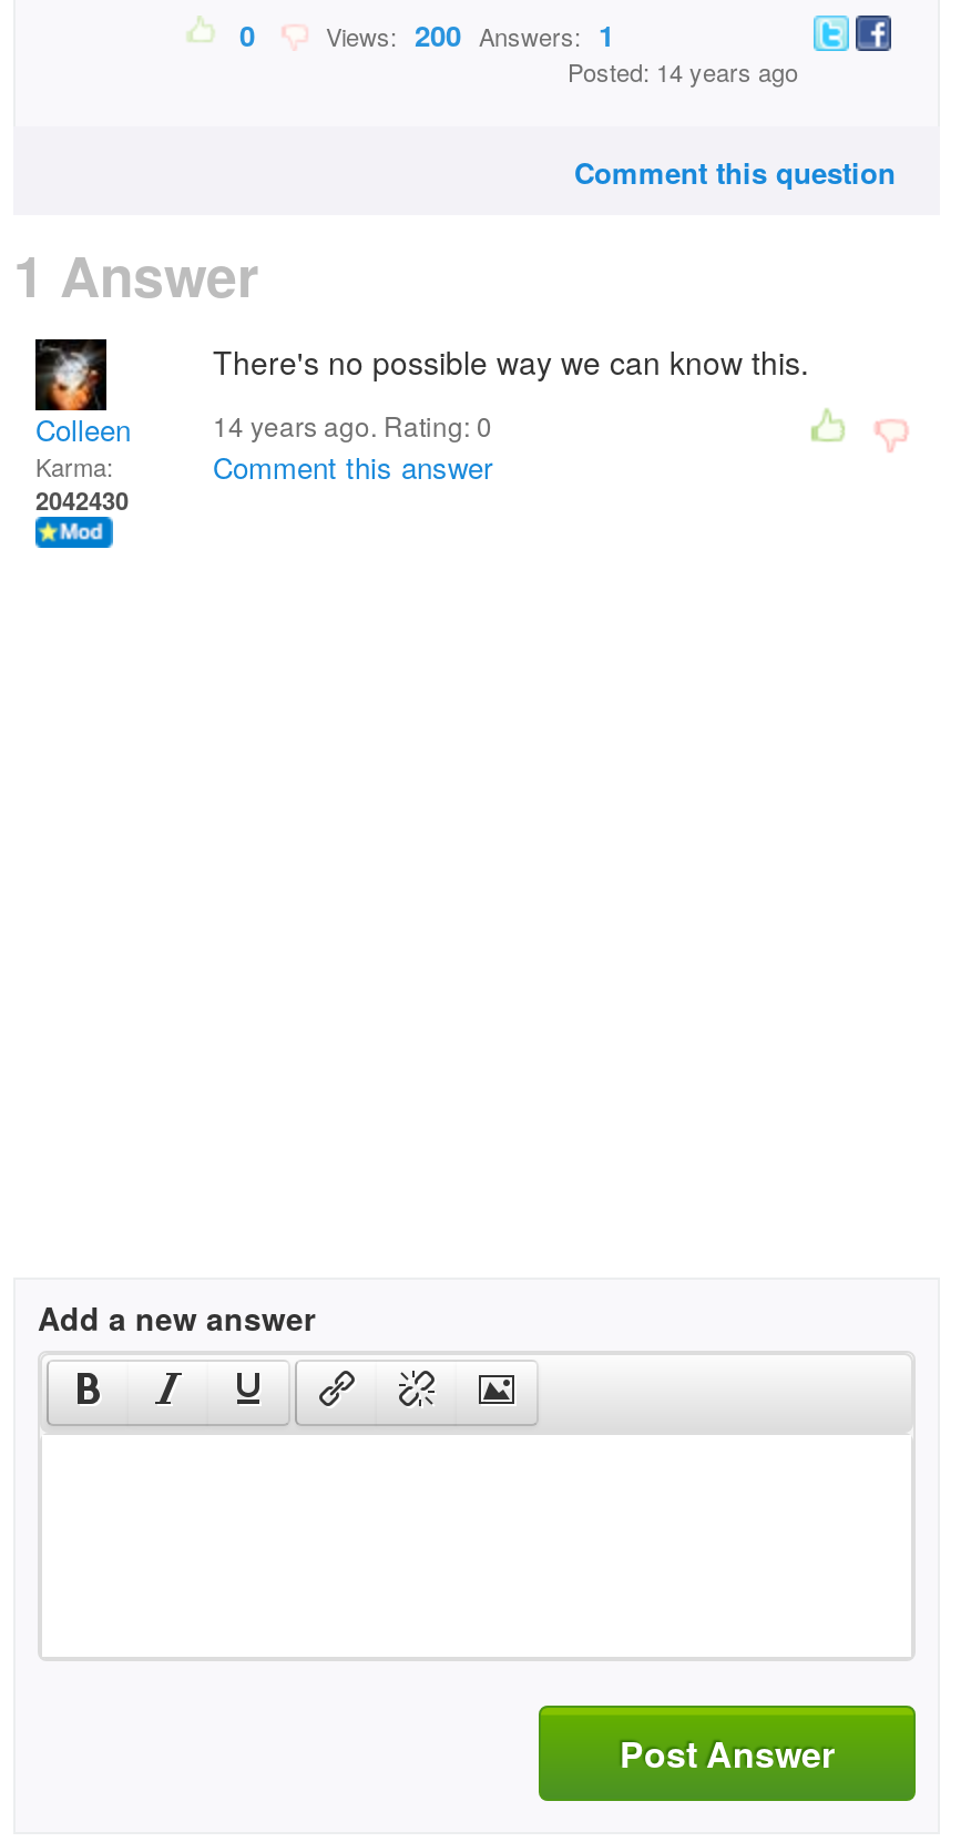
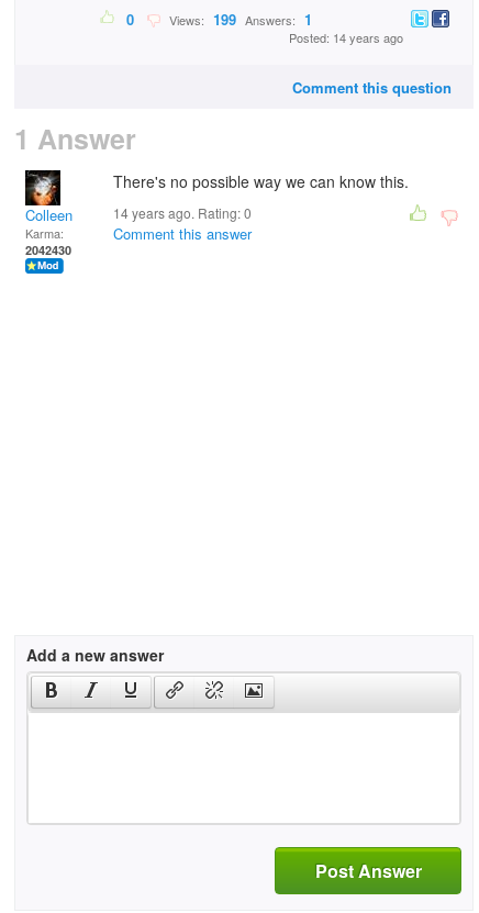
[313,14,614,56] Views: 200 Answers: 1 -> [163,9,312,30] Views: 199 Answers: 1

